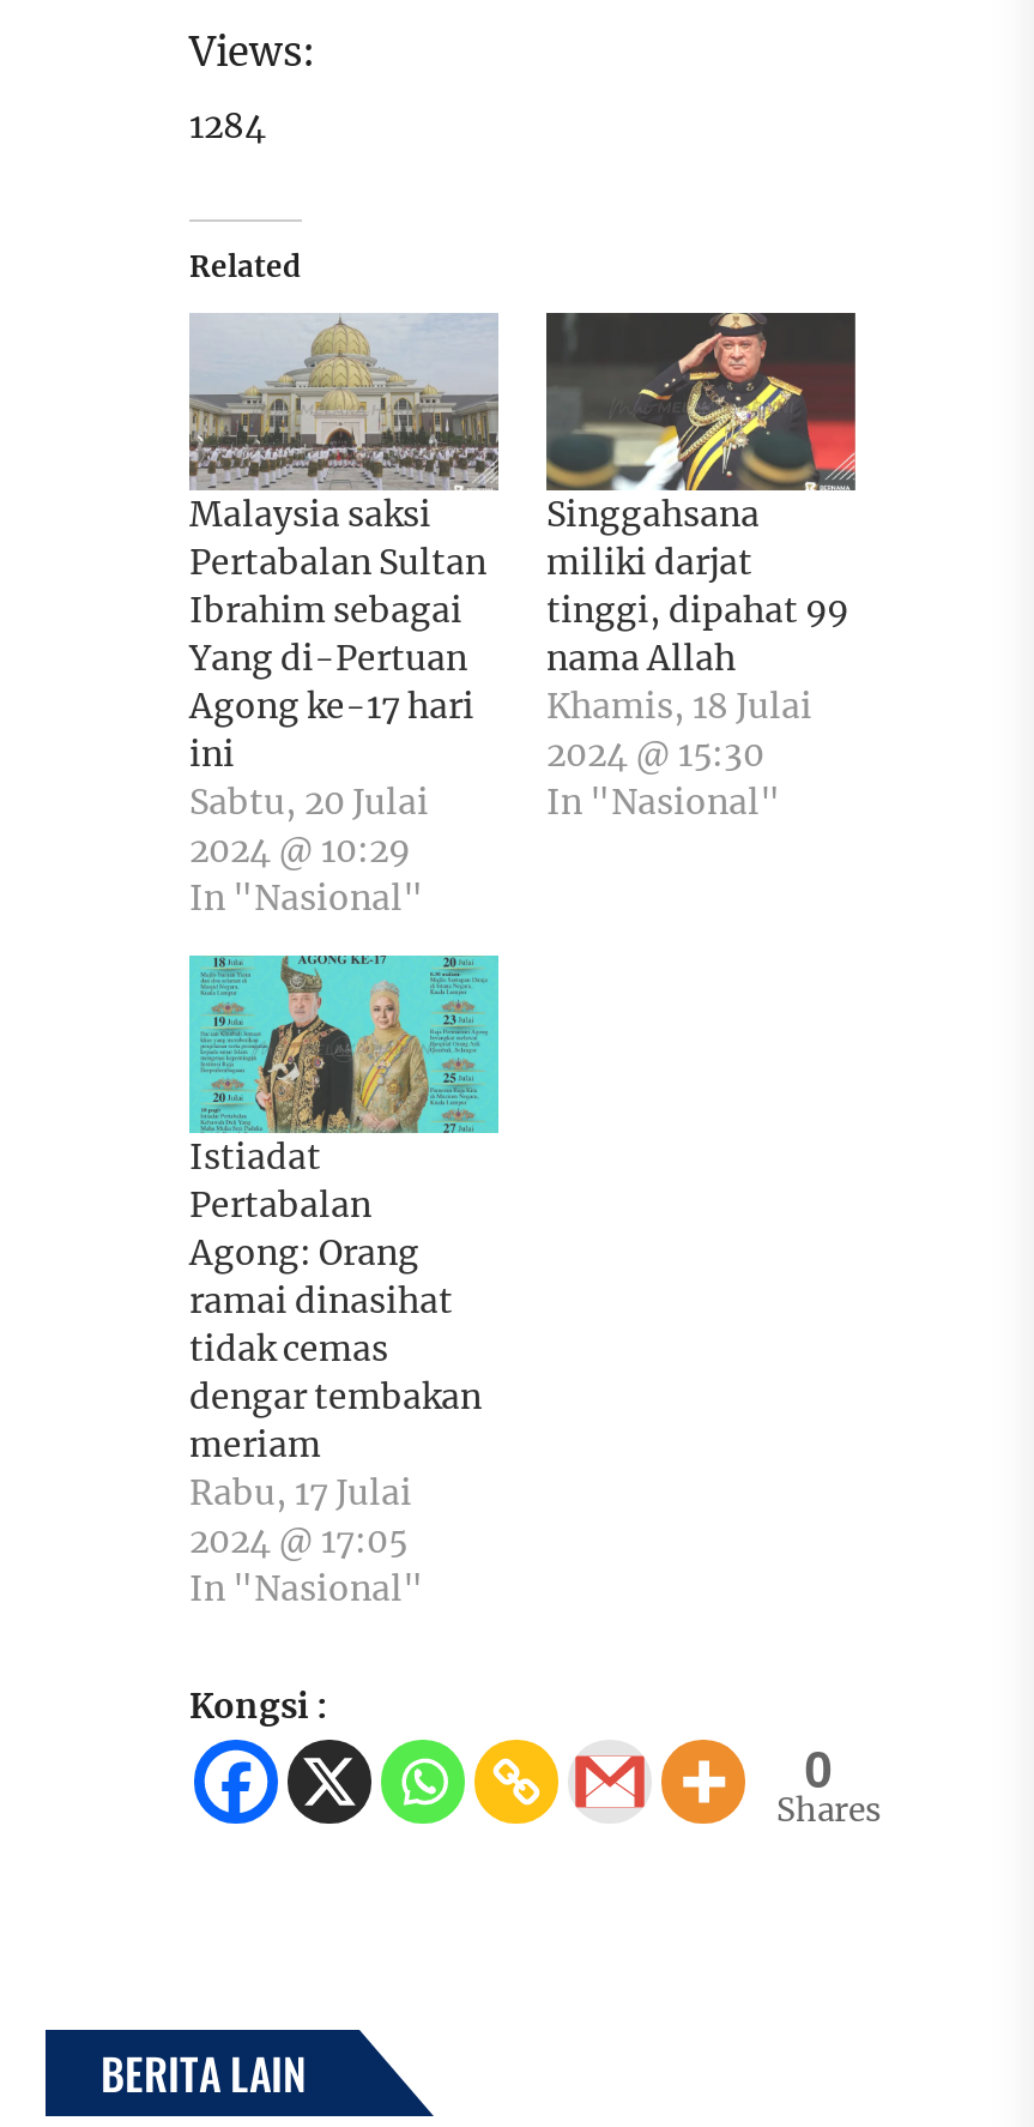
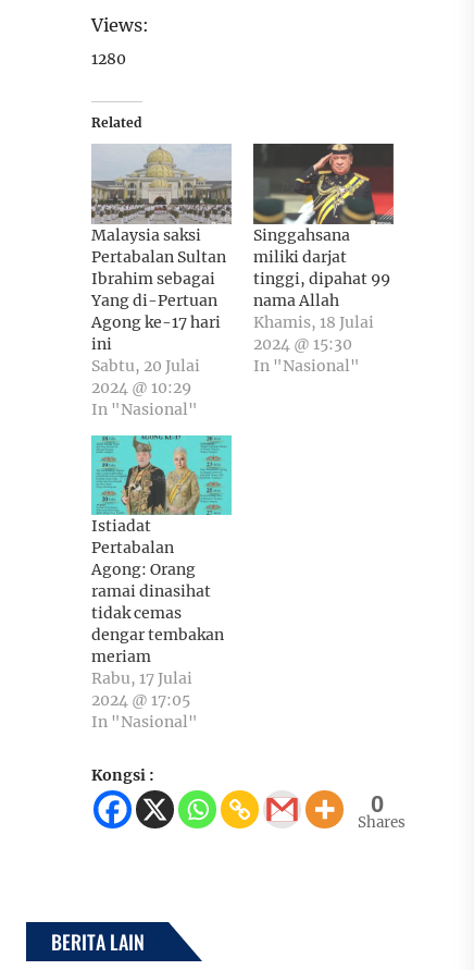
[189,106,266,149] 1284 -> [91,49,126,69] 1280

